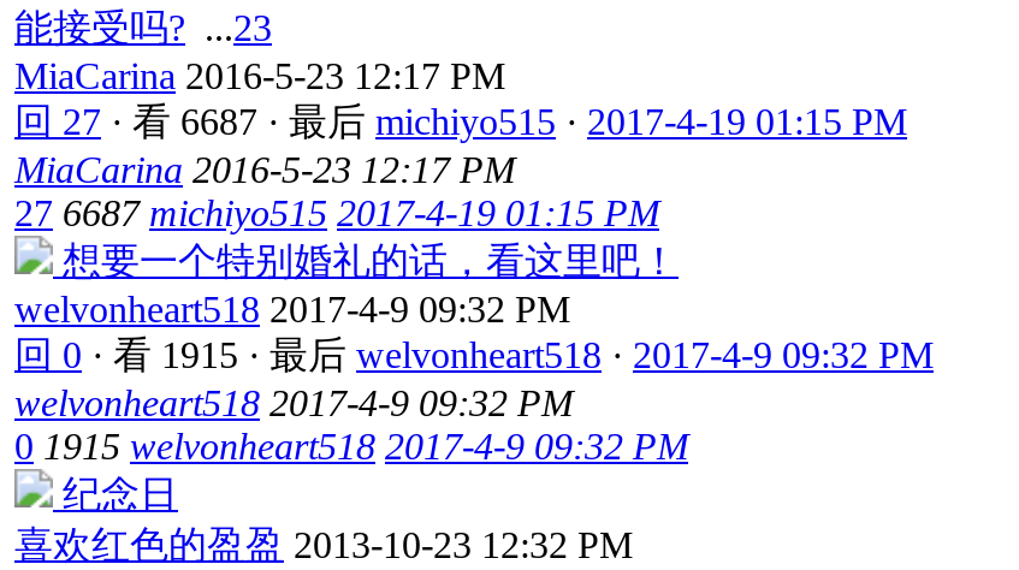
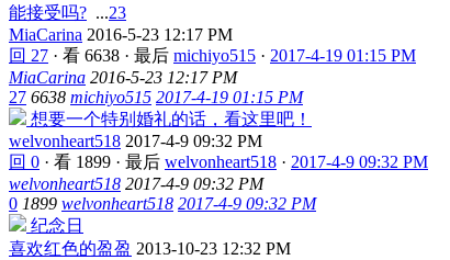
[14,101,907,142] 回 27 · 看 6687 · 最后michiyo515 · 2017-4-19 01:15 PM -> [9,46,416,65] 回 27 · 看 6638 · 最后michiyo515 · 2017-4-19 01:15 PM
[14,192,659,233] 27 6687 michiyo515 2017-4-19 01:15 PM -> [9,88,303,106] 27 6638 michiyo515 2017-4-19 01:15 PM
[14,334,934,375] 回 0 · 看 1915 · 最后welvonheart518 · 2017-4-9 09:32 PM -> [9,152,428,171] 回 0 · 看 1899 · 最后welvonheart518 · 2017-4-9 09:32 PM
[14,425,688,466] 0 1915 welvonheart518 2017-4-9 09:32 PM -> [9,194,316,213] 0 1899 welvonheart518 2017-4-9 09:32 PM

